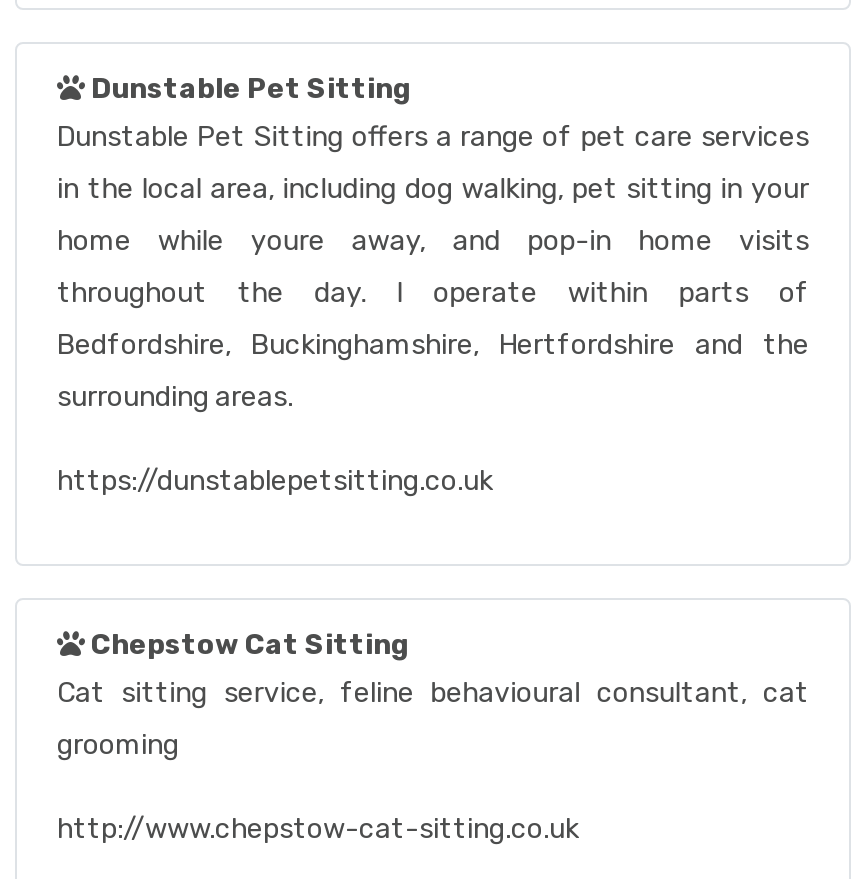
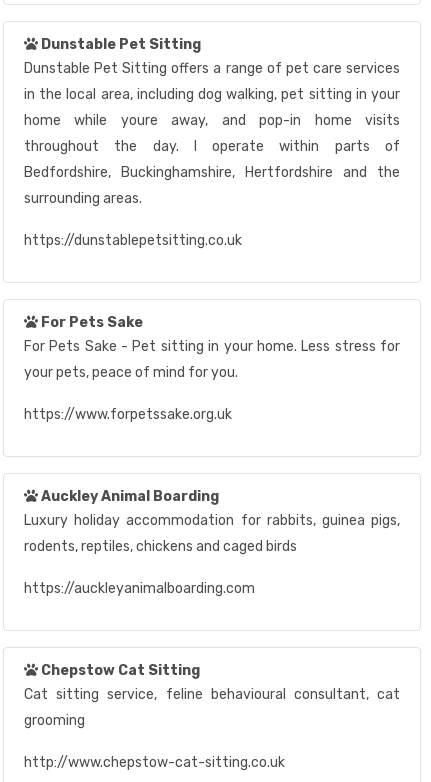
none -> [24,314,400,423] For Pets Sake | For Pets Sake - Pet sitting in your home. Less stress for | your pets, peace of mind for you. | https://www.forpetssake.org.uk
none -> [24,488,400,597] Auckley Animal Boarding | Luxury holiday accommodation for rabbits, guinea pigs, | rodents, reptiles, chickens and caged birds | https://auckleyanimalboarding.com

